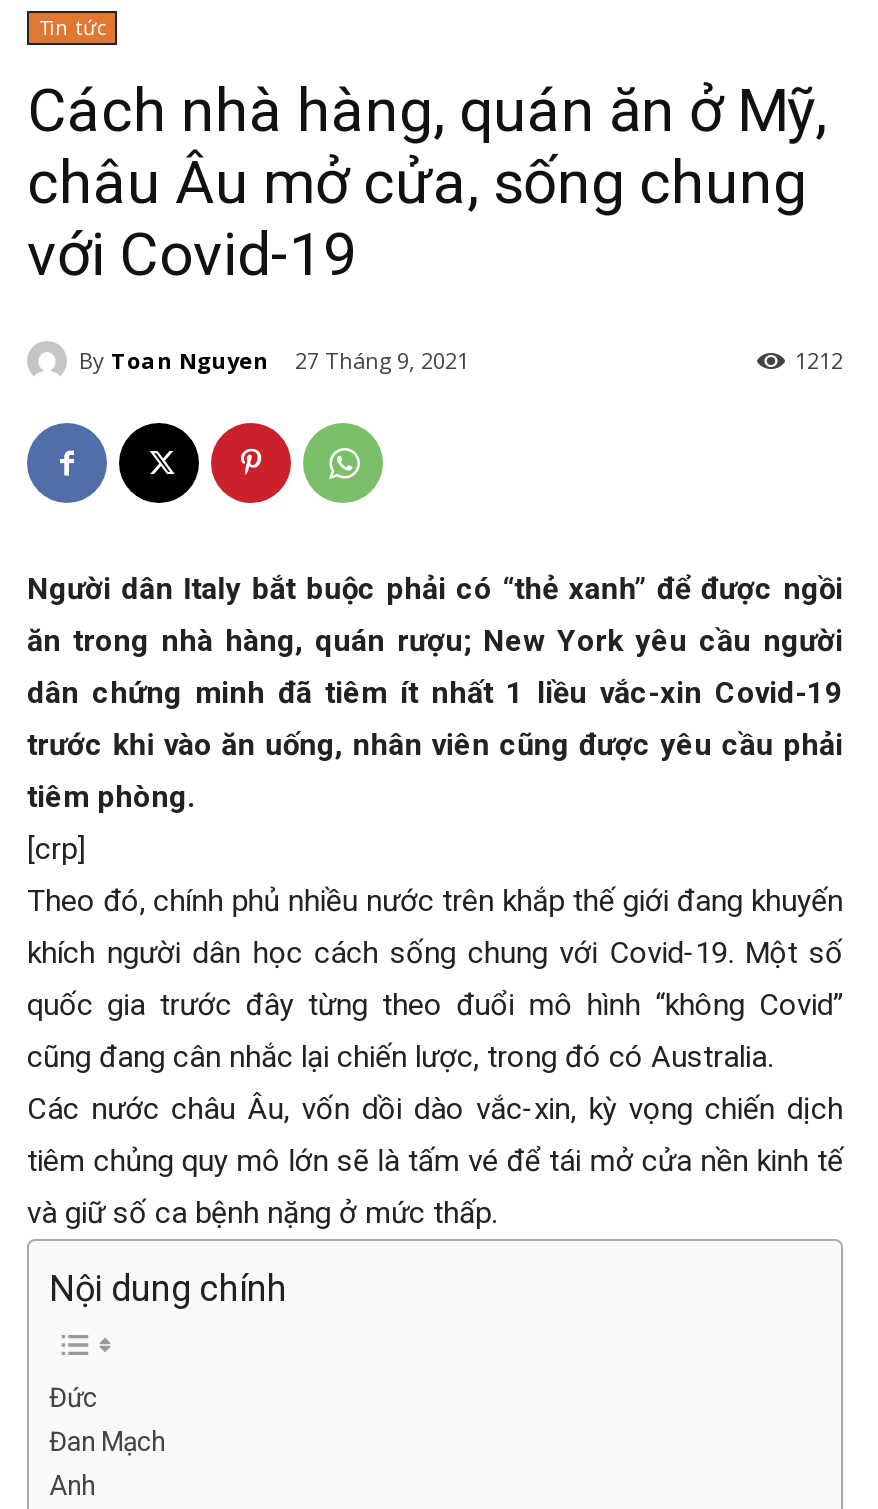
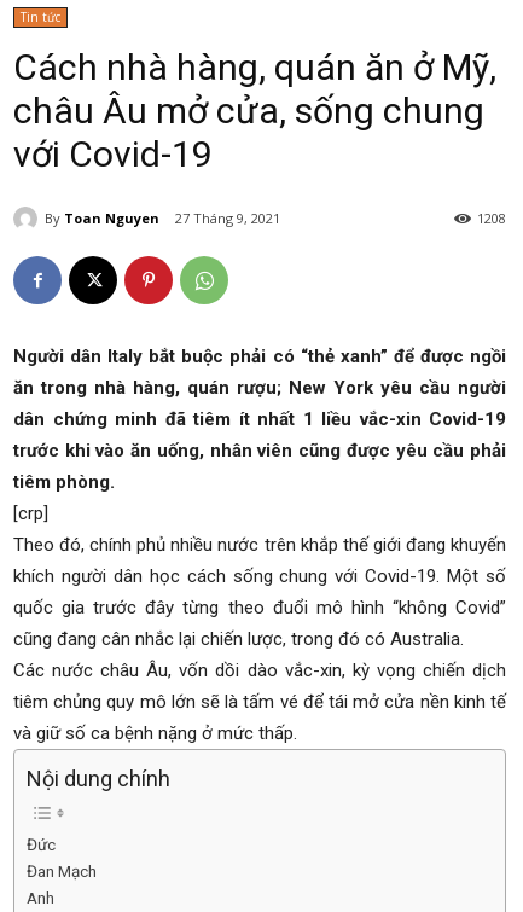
[795,346,843,376] 1212 -> [477,209,506,227] 1208

